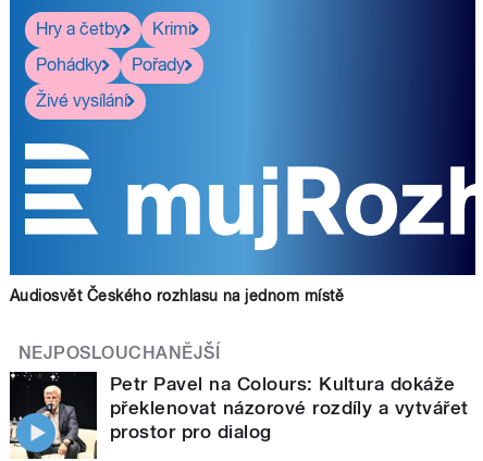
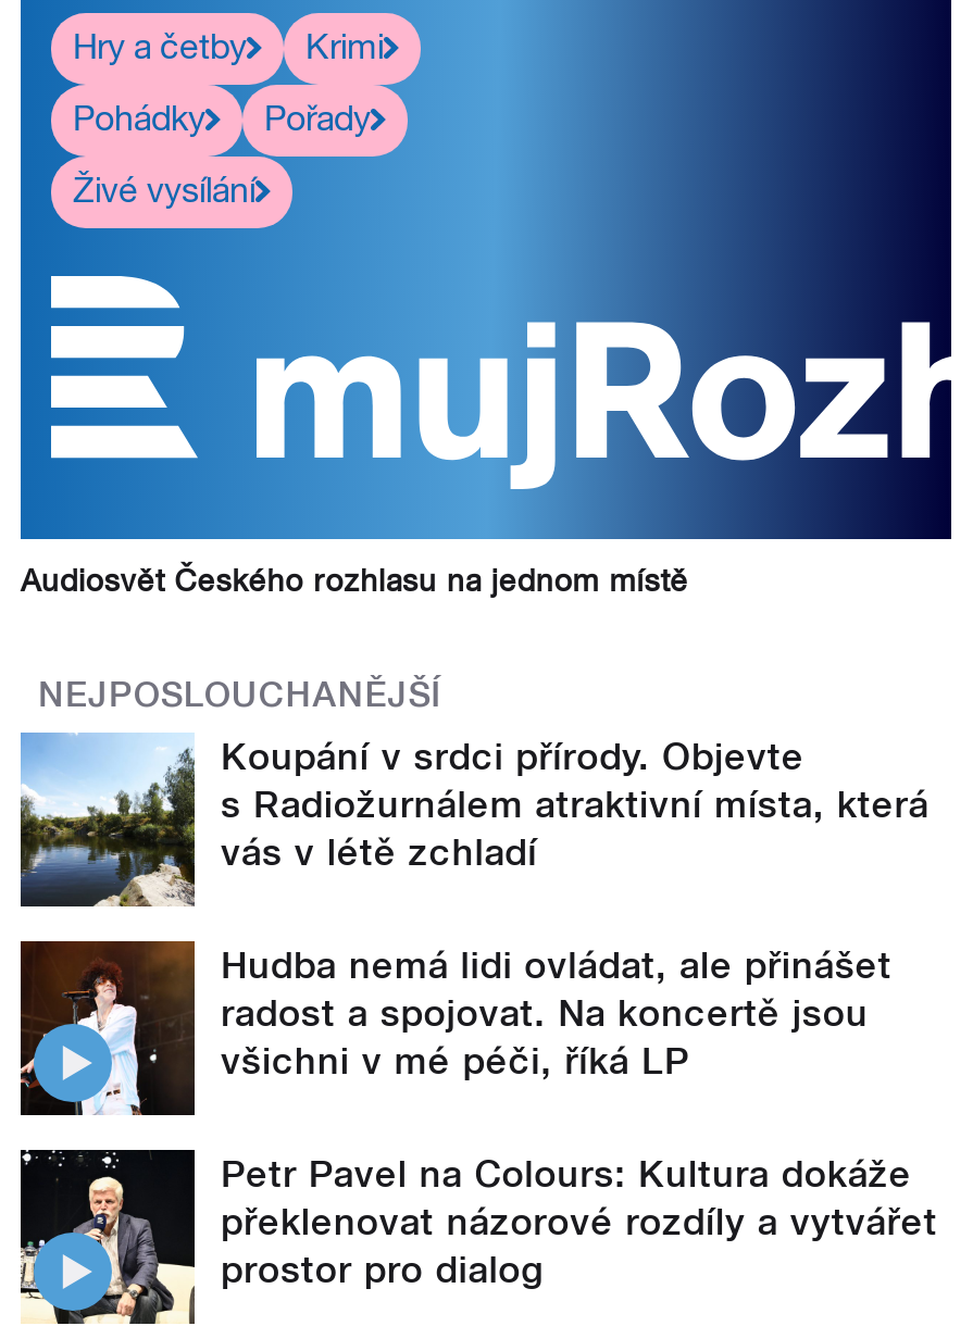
none -> [18,733,929,1082] [image] | Koupání v srdci přírody. Objevte | s Radiožurnálem atraktivní místa, která | vás v létě zchladí | Hudba nemá lidi ovládat, ale přinášet | radost a spojovat. Na koncertě jsou | všichni v mé péči, říká LP
none -> [18,939,197,1117] [image]

